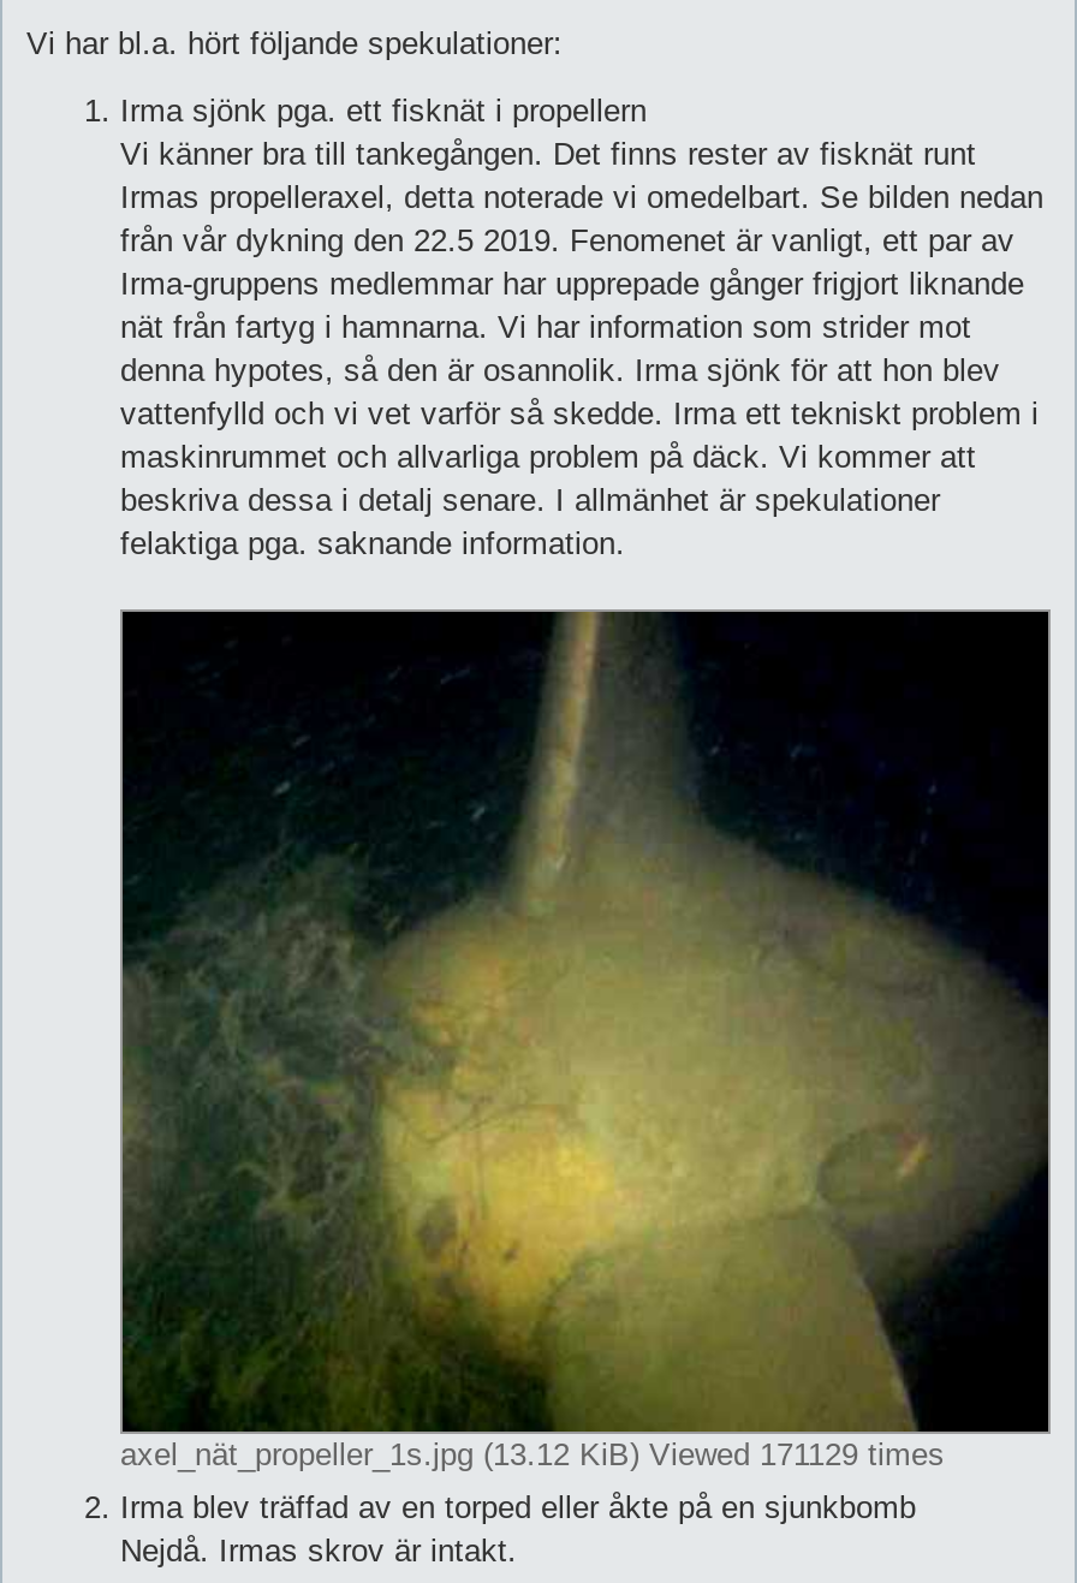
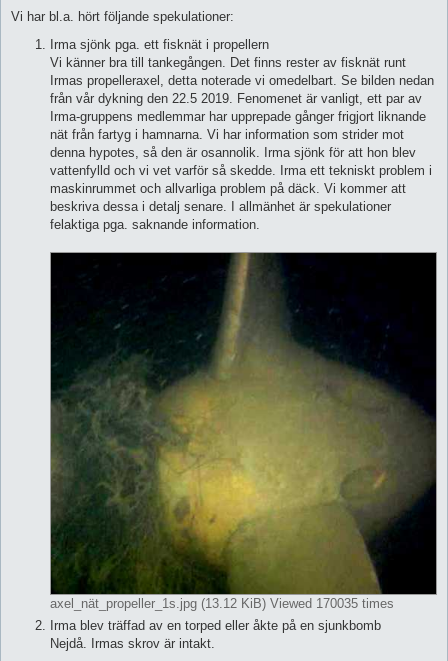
[120,1436,945,1472] axel_nät_propeller_1s.jpg (13.12 KiB) Viewed 171129 times -> [50,596,394,611] axel_nät_propeller_1s.jpg (13.12 KiB) Viewed 170035 times

